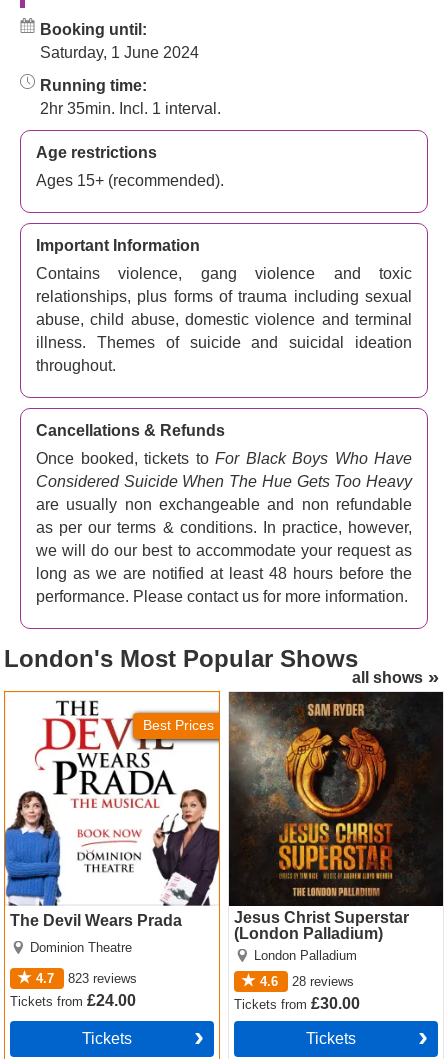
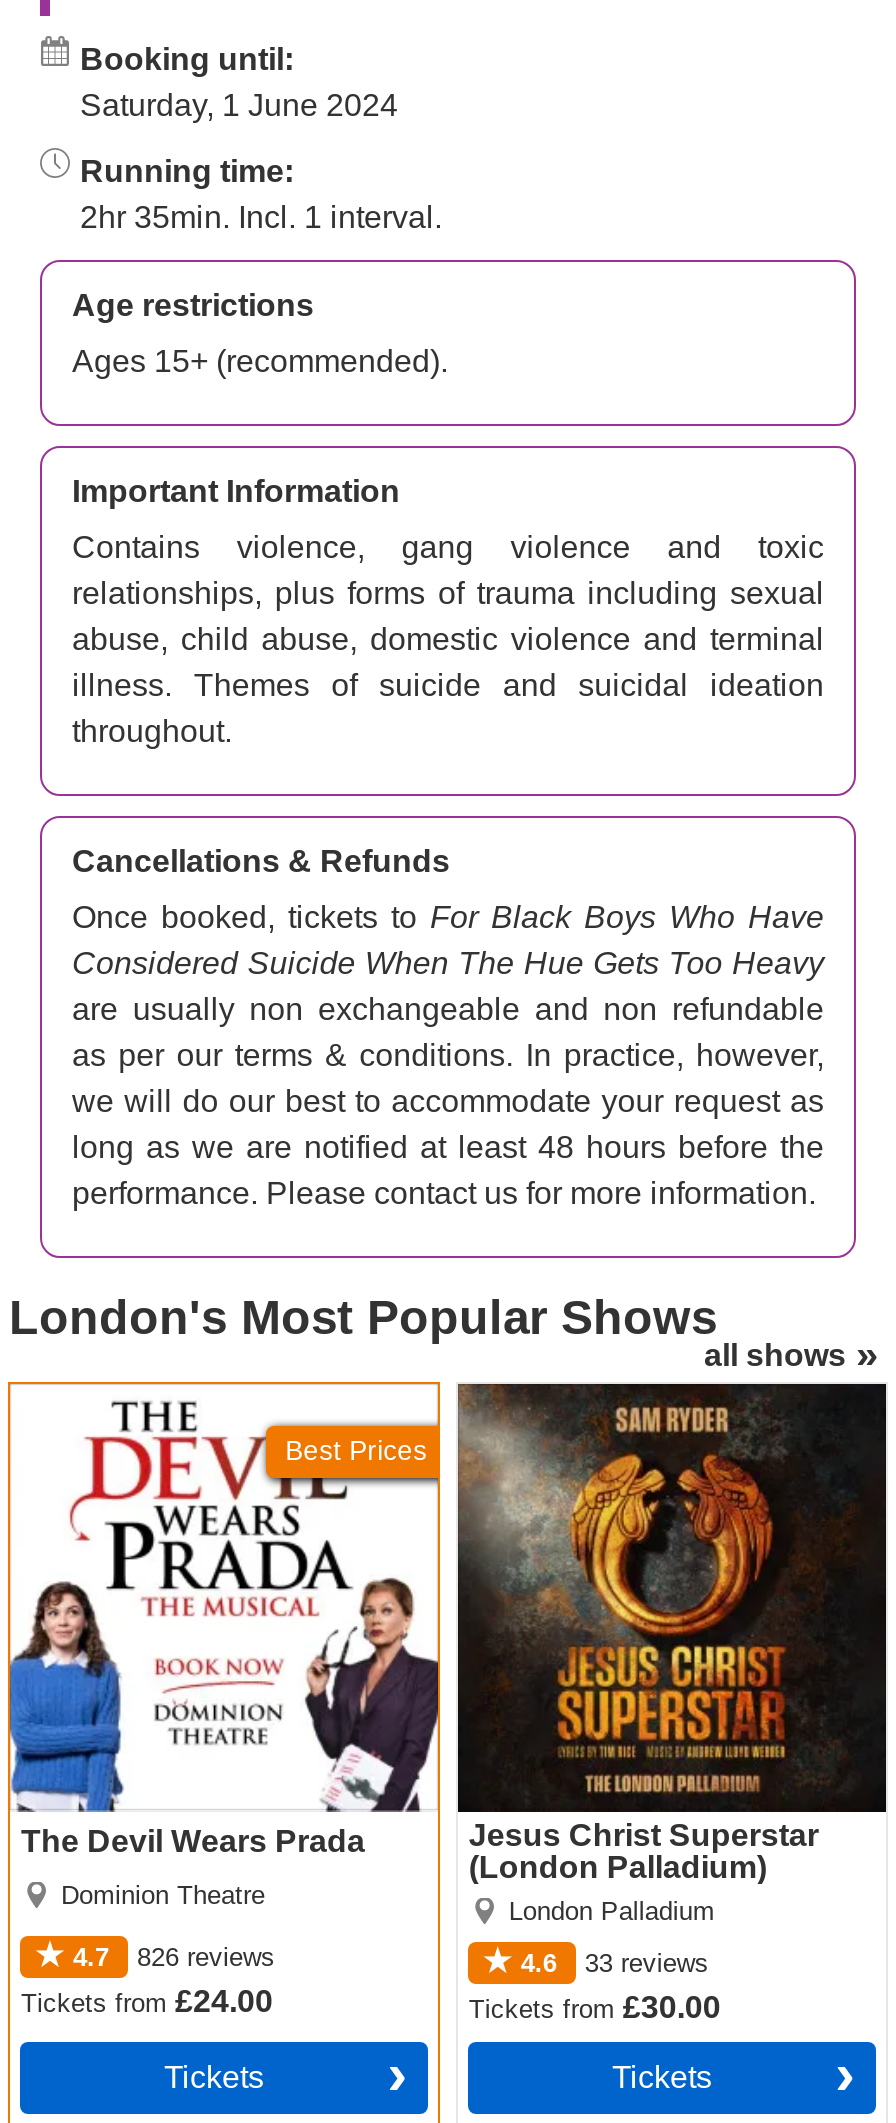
[36,971,137,986] 4.7 823 reviews -> [73,1943,275,1973] 4.7 826 reviews
[260,974,354,989] 4.6 28 reviews -> [521,1948,709,1978] 4.6 33 reviews

